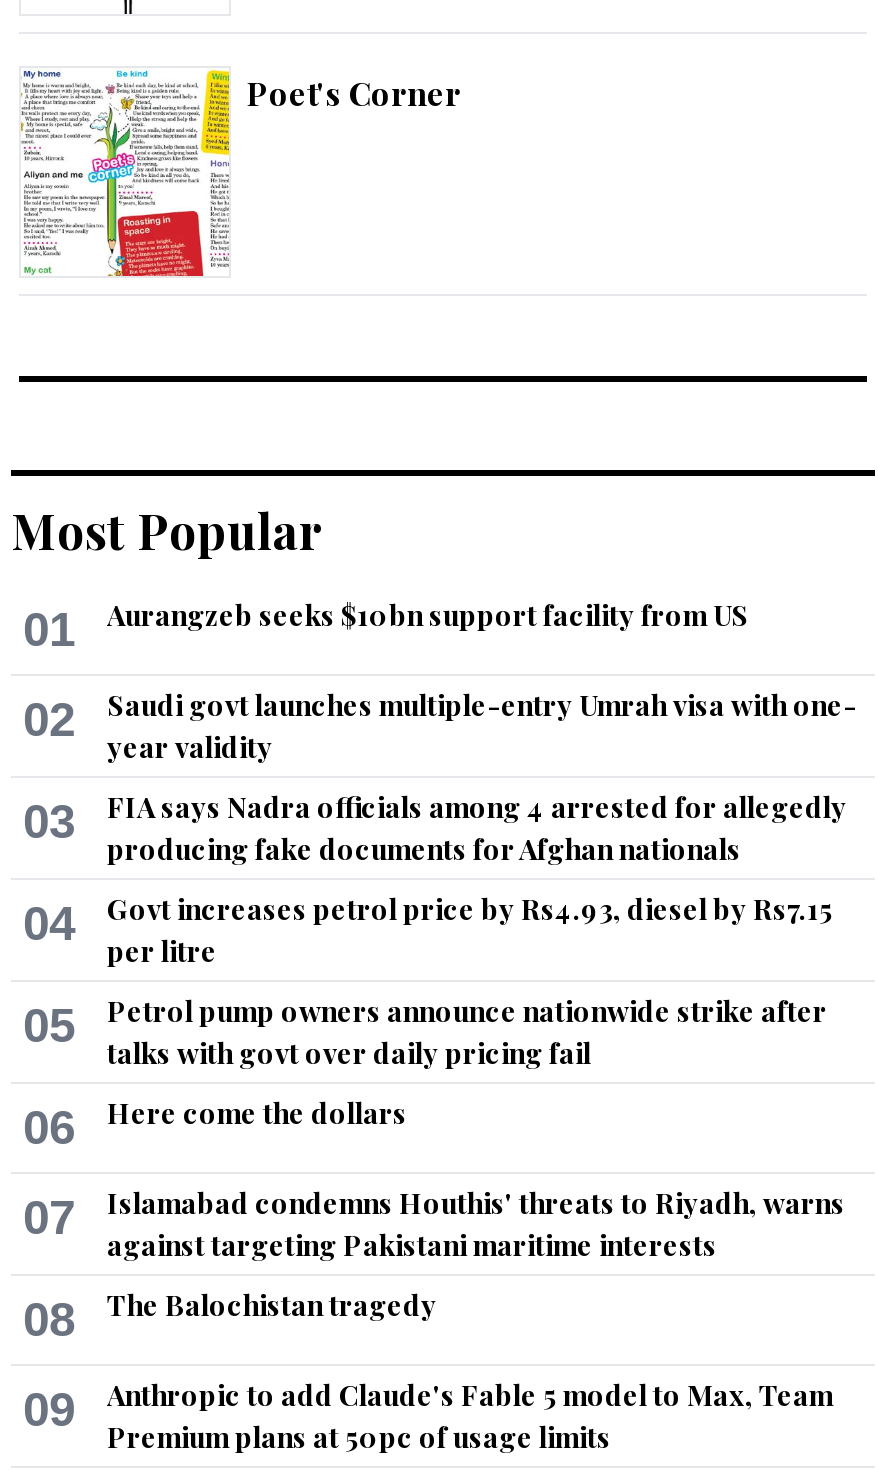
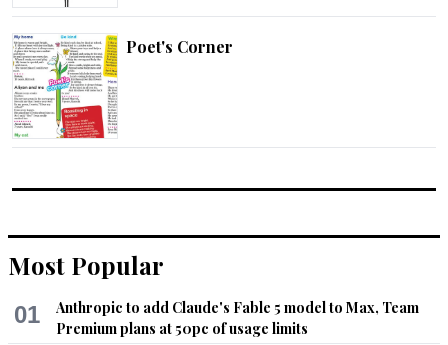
[23,597,857,1437] Aurangzeb seeks $10bn support facility from US | 02 | Saudi govt launches multiple-entry Umrah visa with one- | year validity | 03 | FIA says Nadra officials among 4 arrested for allegedly | producing fake documents for Afghan nationals | 04 | Govt increases petrol price by Rs4.93, diesel by Rs7.15 | per litre | 05 | Petrol pump owners announce nationwide strike after | talks with govt over daily pricing fail | 06 | Here come the dollars | 07 | Islamabad condemns Houthis' threats to Riyadh, warns | against targeting Pakistani maritime interests | 08 | The Balochistan tragedy | 09 -> none

